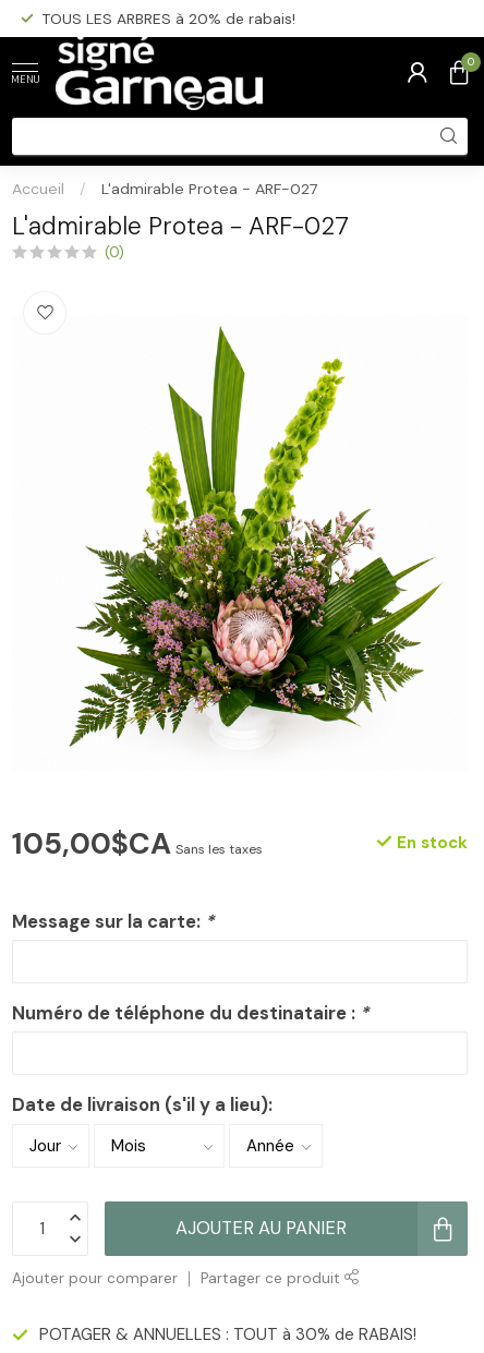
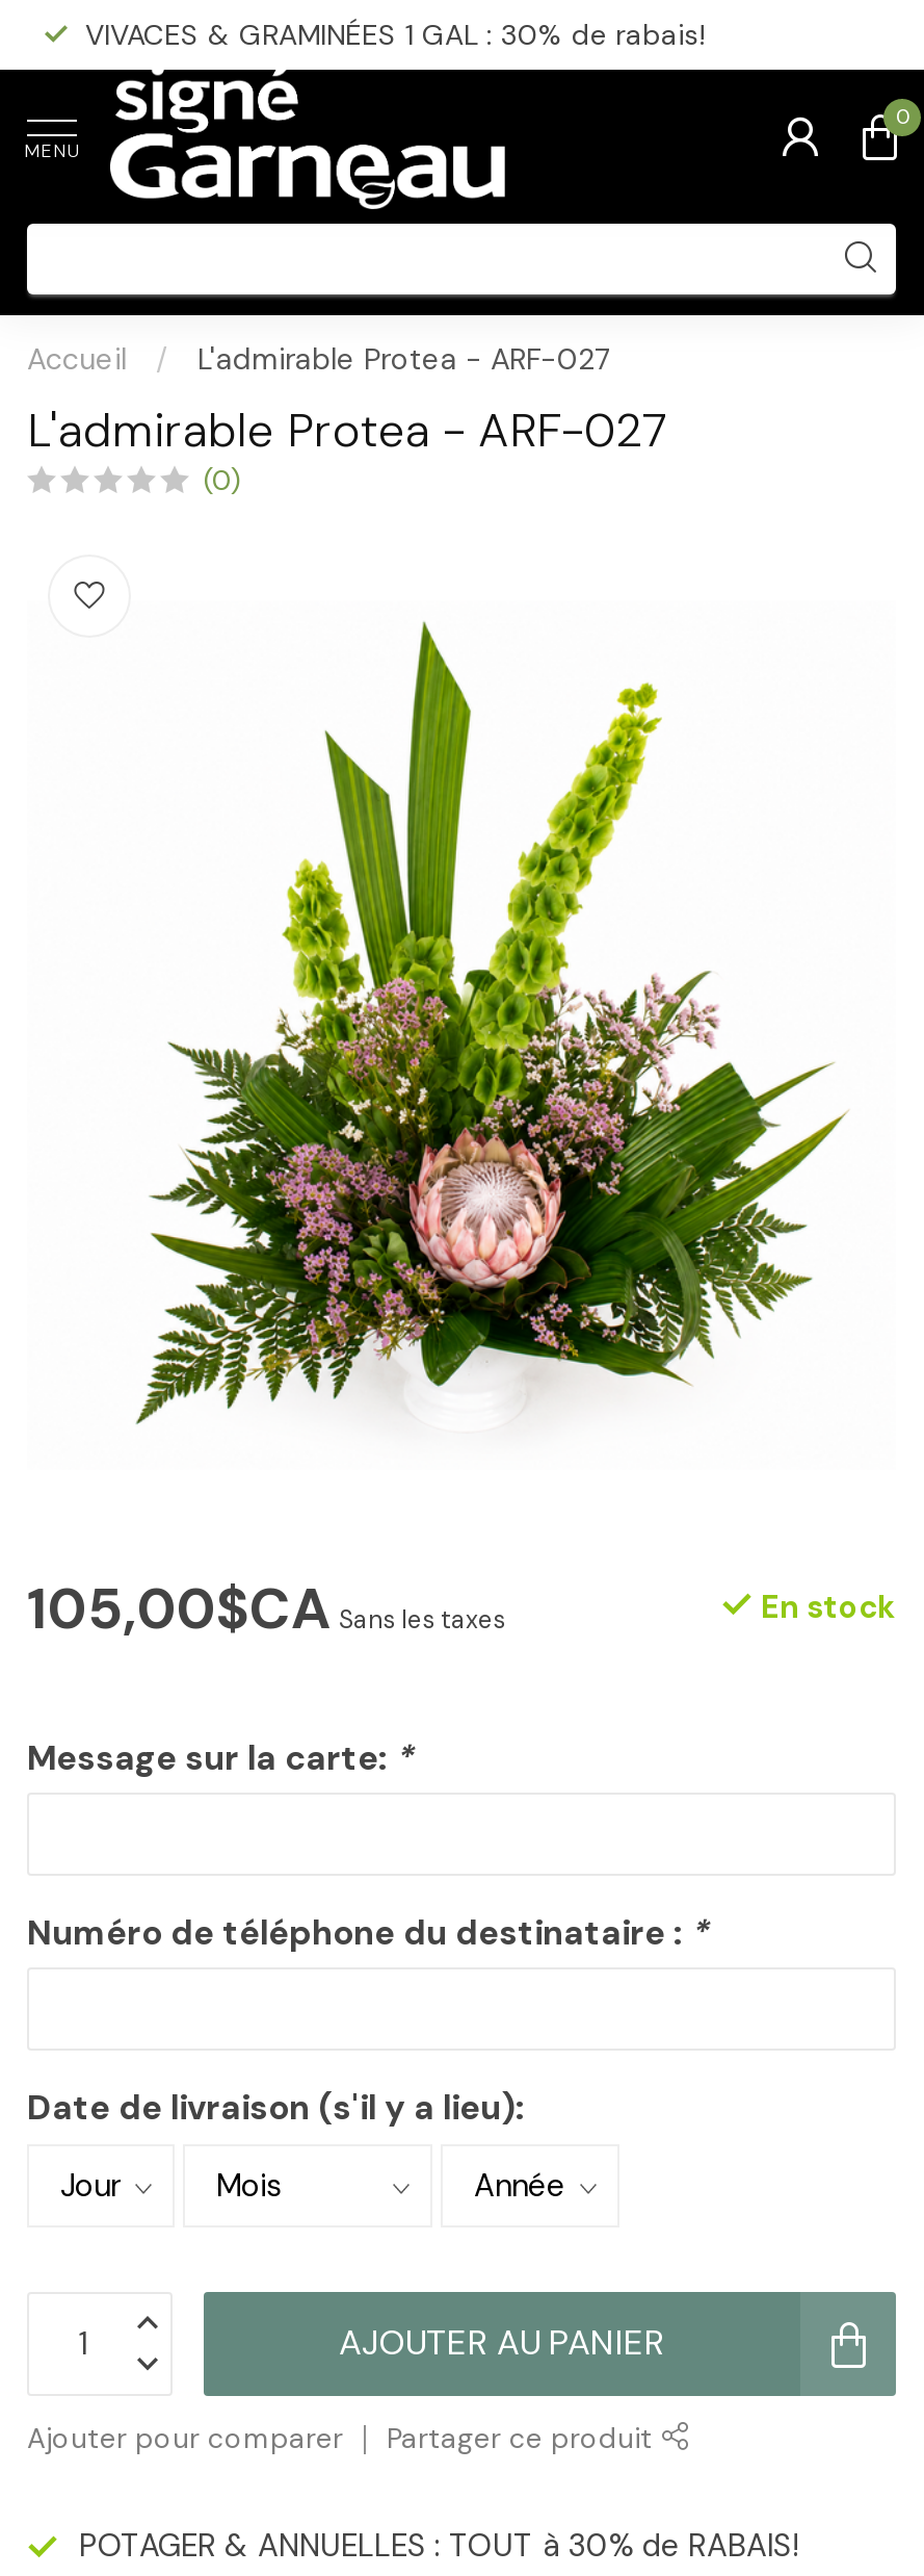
[43,8,295,28] TOUS LES ARBRES à 20% de rabais! -> [85,15,705,52] VIVACES & GRAMINÉES 1 GAL : 30% de rabais!

